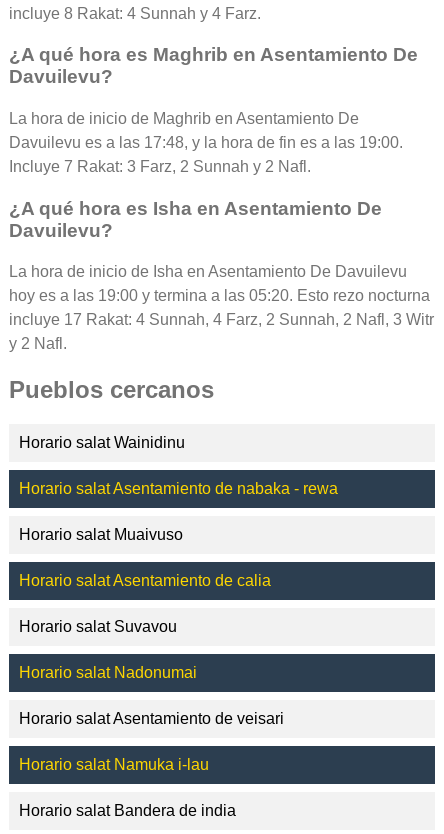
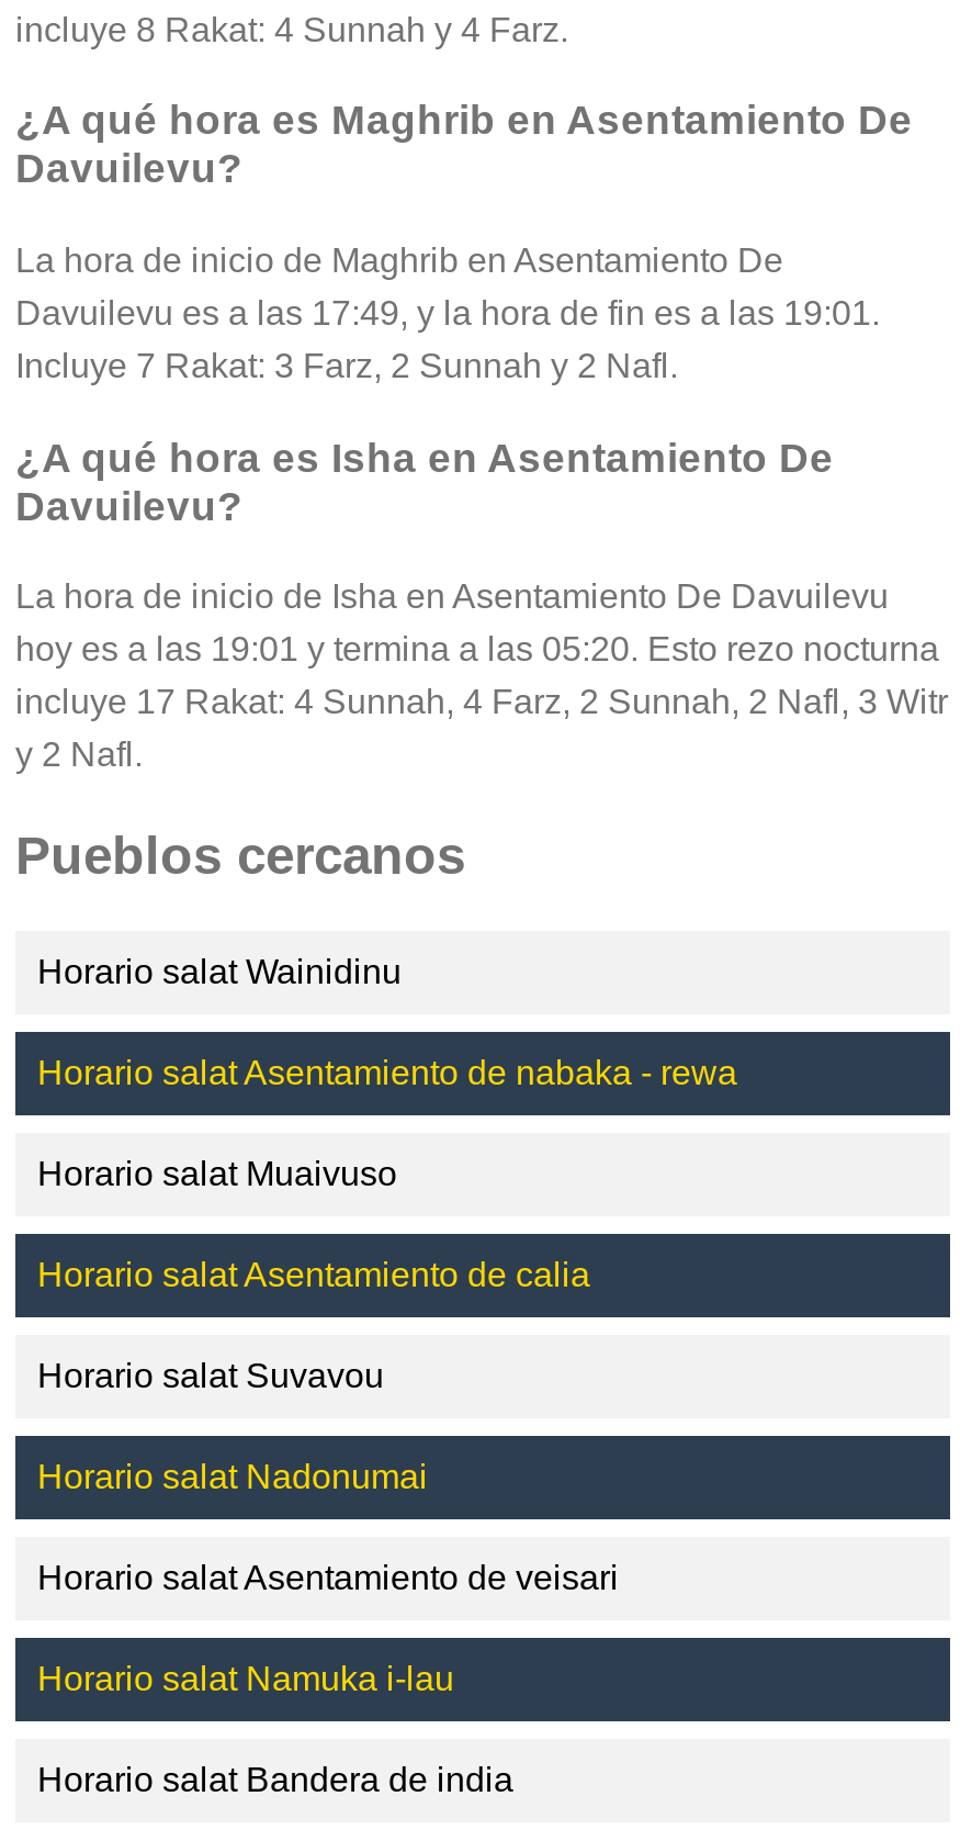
[9,134,403,151] Davuilevu es a las 17:48, y la hora de fin es a las 19:00. -> [15,294,880,332] Davuilevu es a las 17:49, y la hora de fin es a las 19:01.
[9,287,430,304] hoy es a las 19:00 y termina a las 05:20. Esto rezo nocturna -> [15,631,939,668] hoy es a las 19:01 y termina a las 05:20. Esto rezo nocturna

